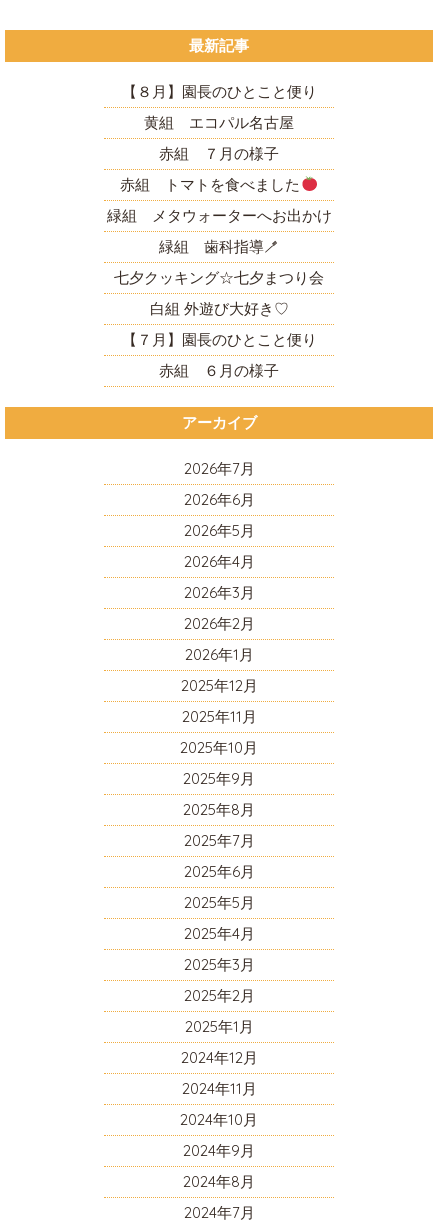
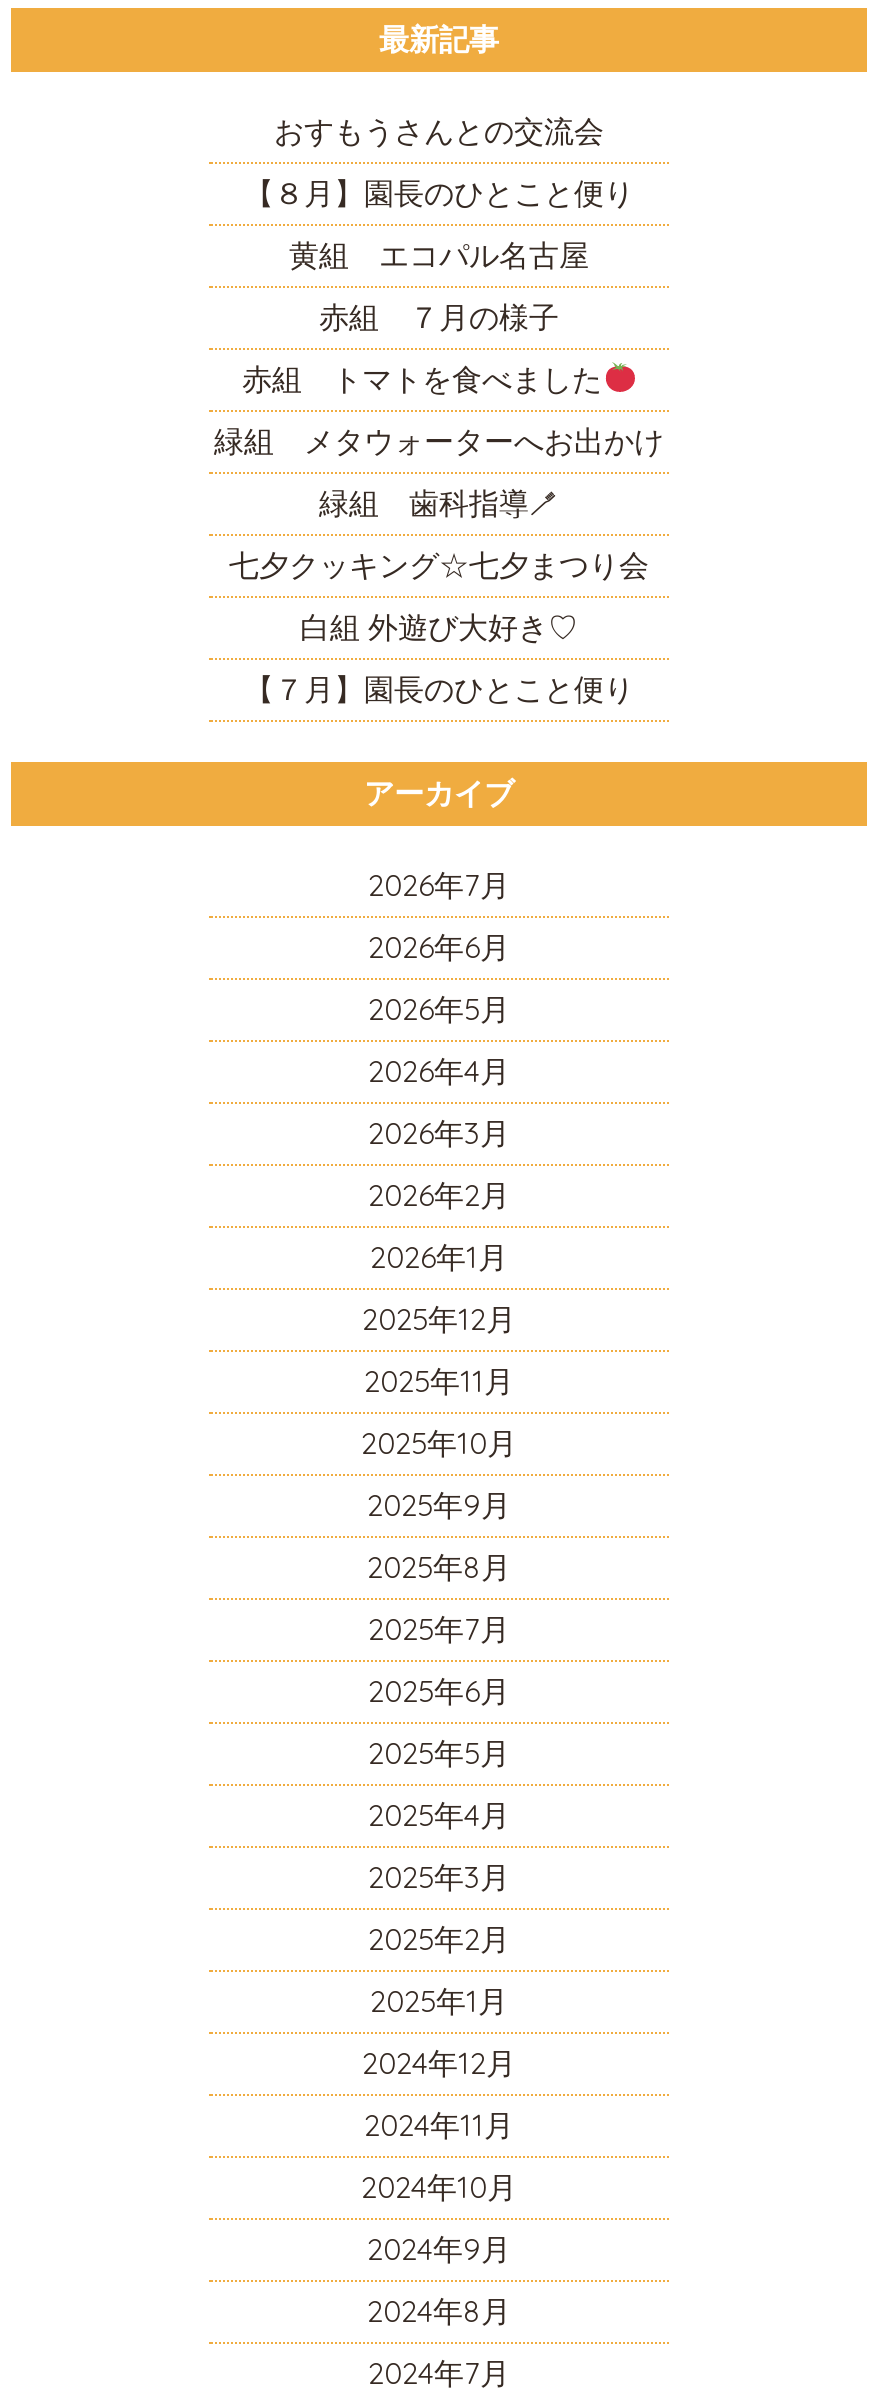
none -> [274,112,604,150] おすもうさんとの交流会
moved [106,82,331,349] -> [214,174,664,708]: 【８月】園長のひとこと便り | 黄組 エコパル名古屋 | 赤組 ７月の様子 | 赤組 トマトを食べました | 緑組 メタウォーターへお出かけ | 【７月】園長のひとこと便り
[159,361,279,380] 赤組 ６月の様子 -> none

